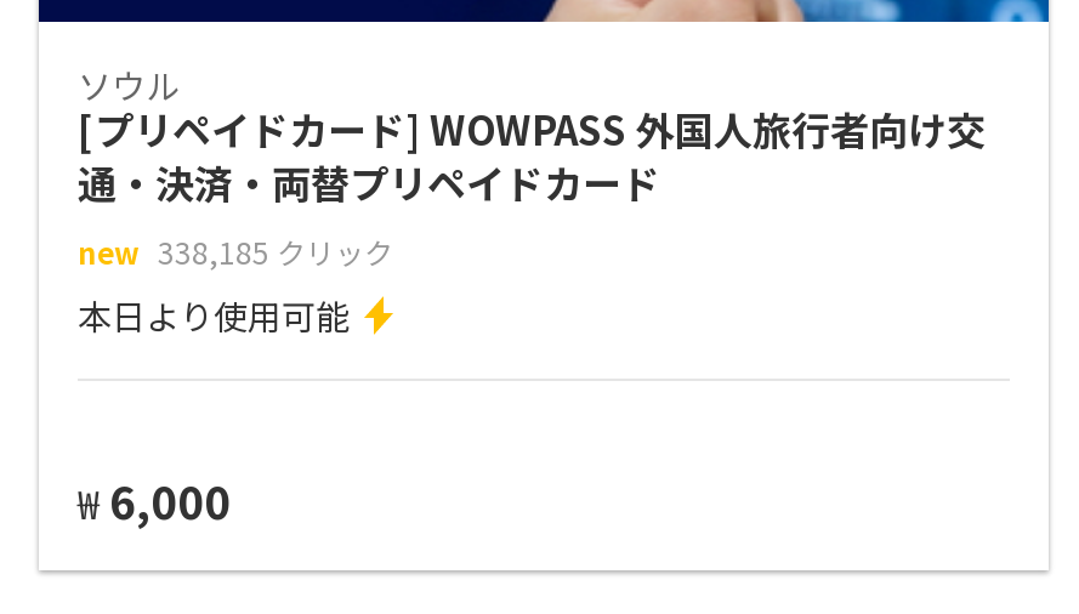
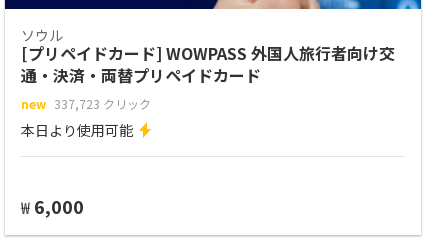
[78,230,393,271] new 338,185 クリック -> [21,95,151,112] new 337,723 クリック

